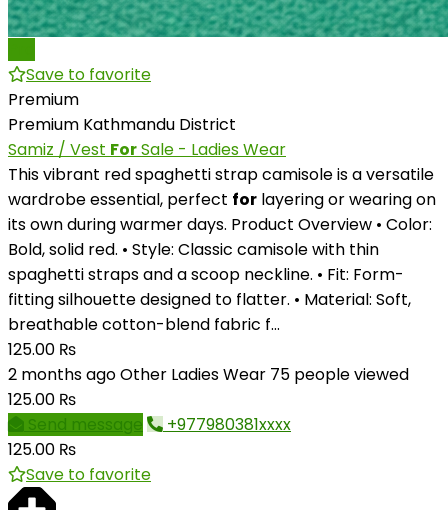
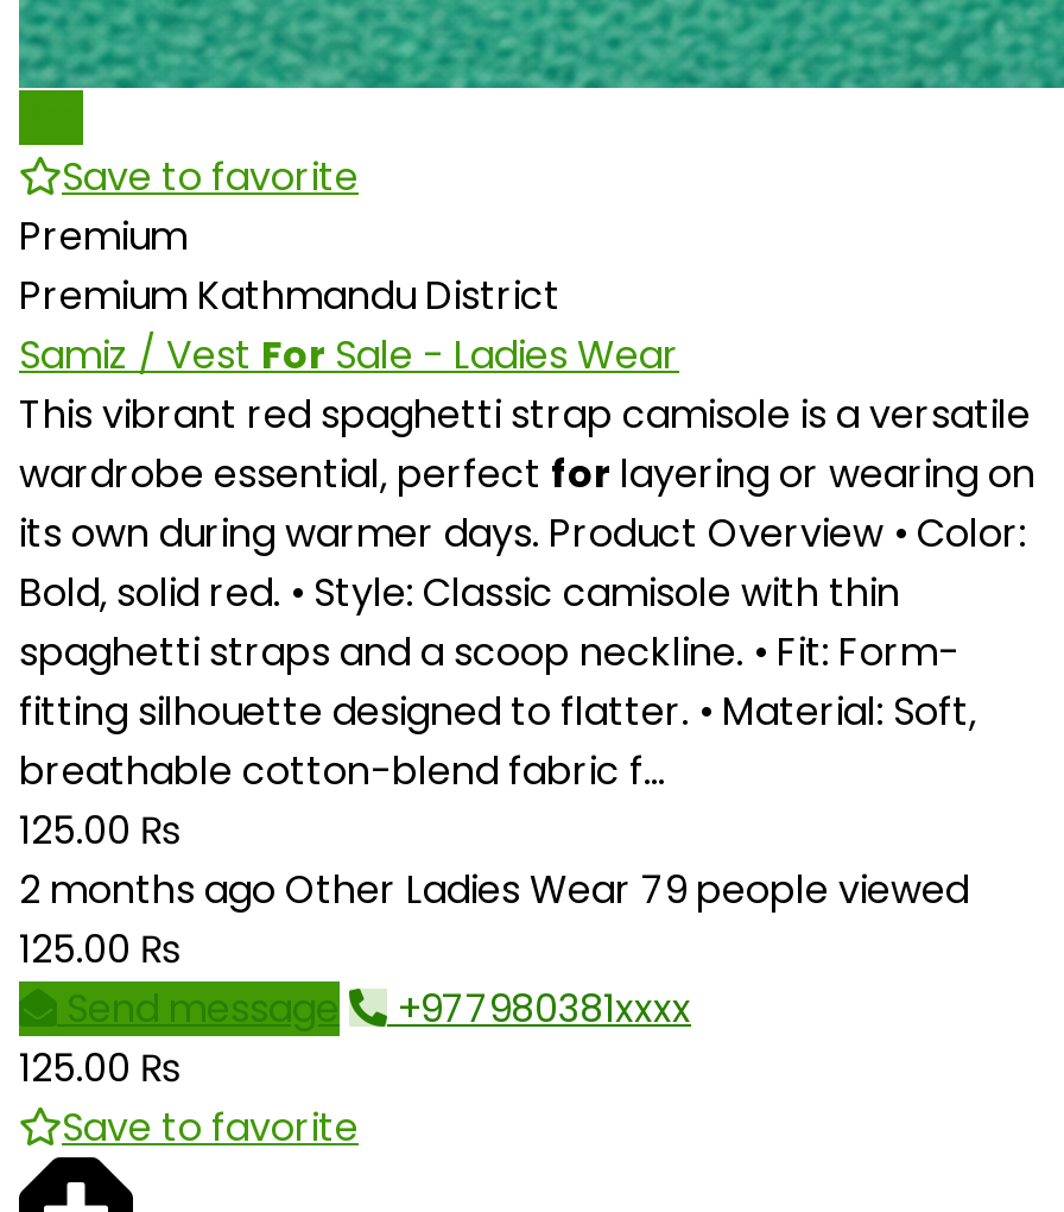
[8,363,409,386] 2 months ago Other Ladies Wear 75 people viewed -> [19,862,969,917] 2 months ago Other Ladies Wear 79 people viewed

